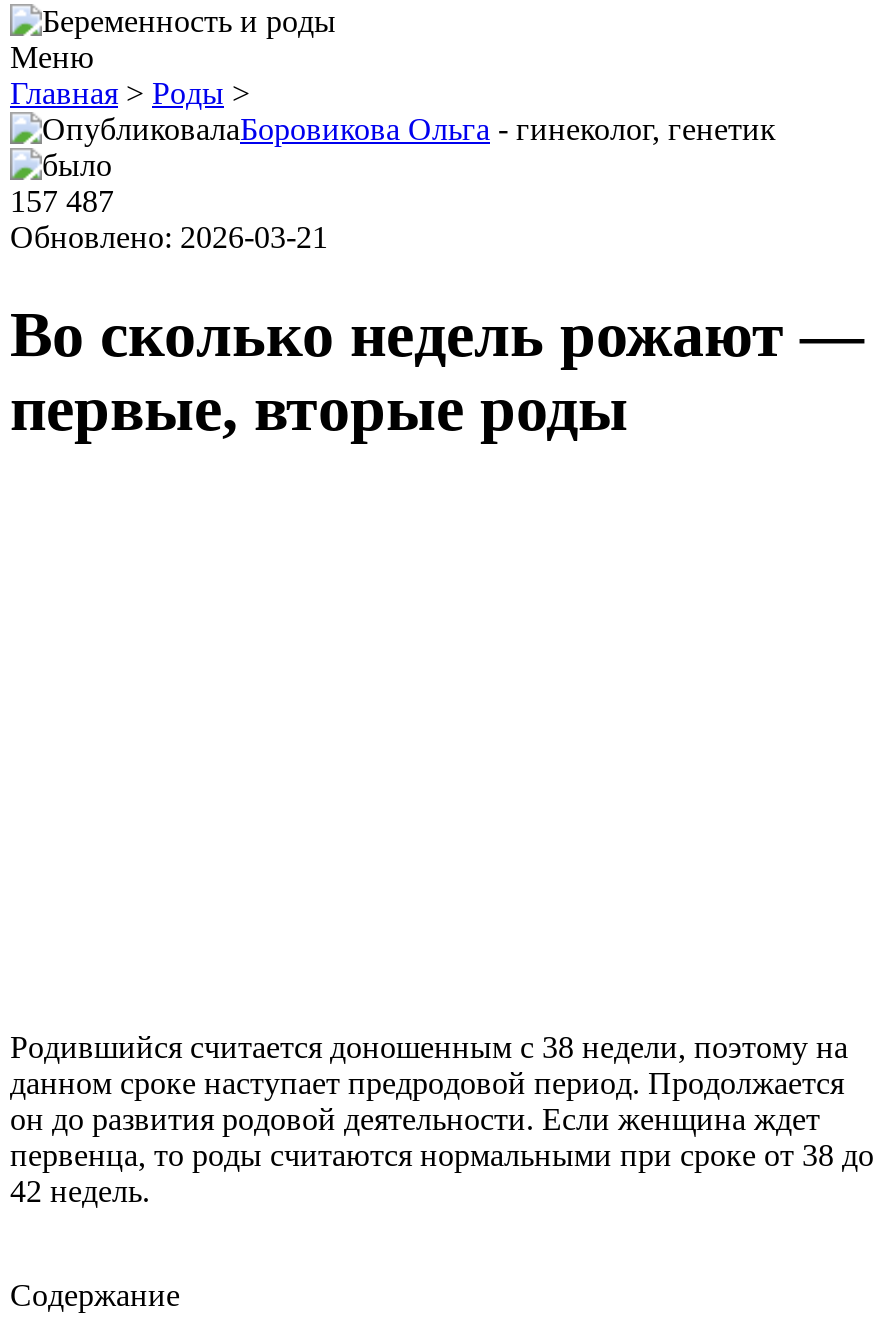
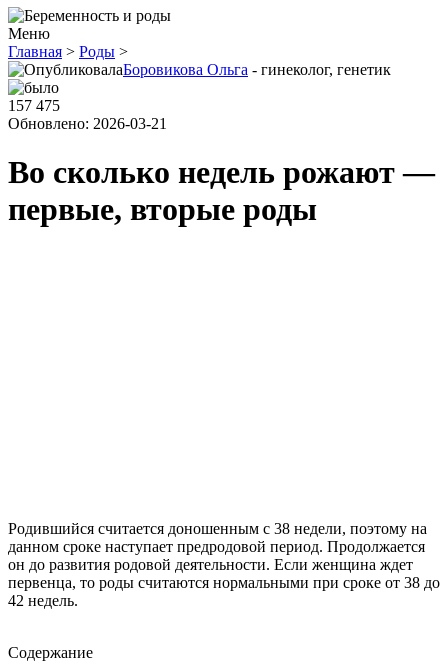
[10,184,114,218] 157 487 -> [8,97,60,114] 157 475

